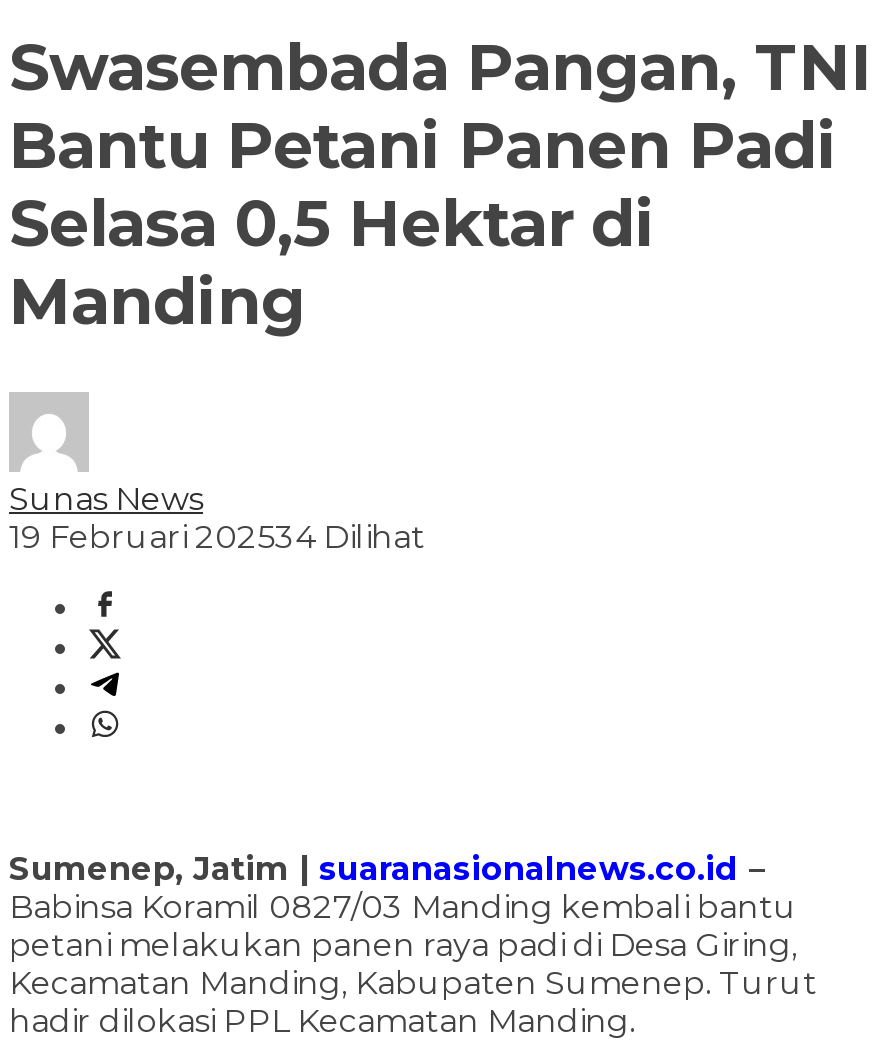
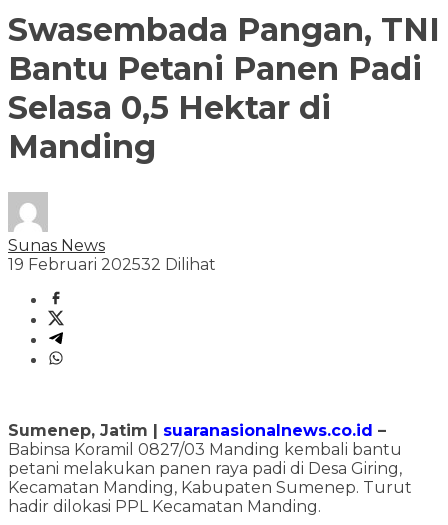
[9,518,425,556] 19 Februari 202534 Dilihat -> [8,255,216,274] 19 Februari 202532 Dilihat

